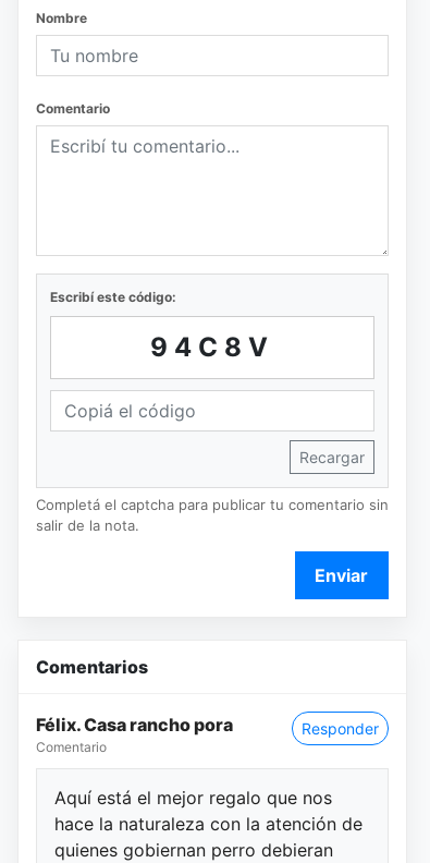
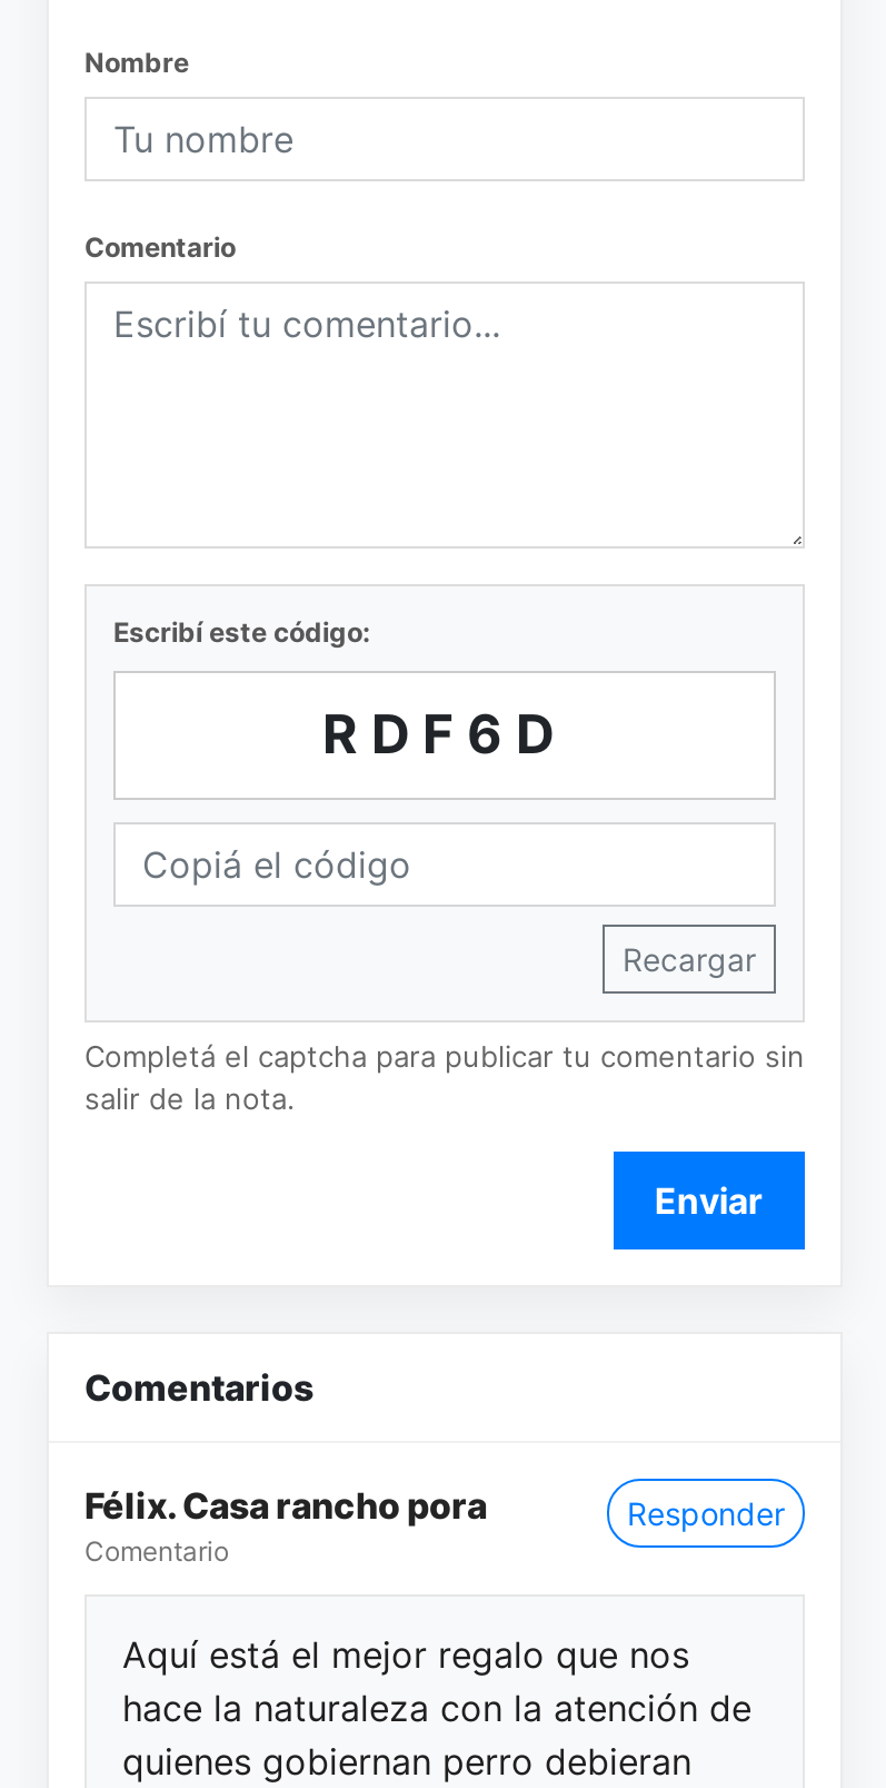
[150,331,274,363] 94C8V -> [322,703,567,767] RDF6D

